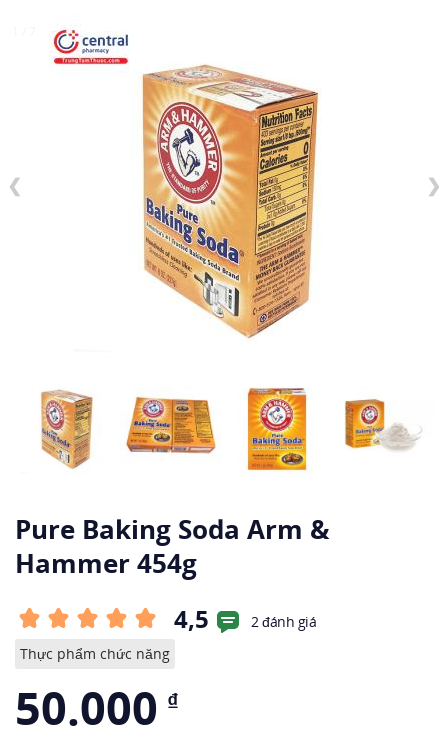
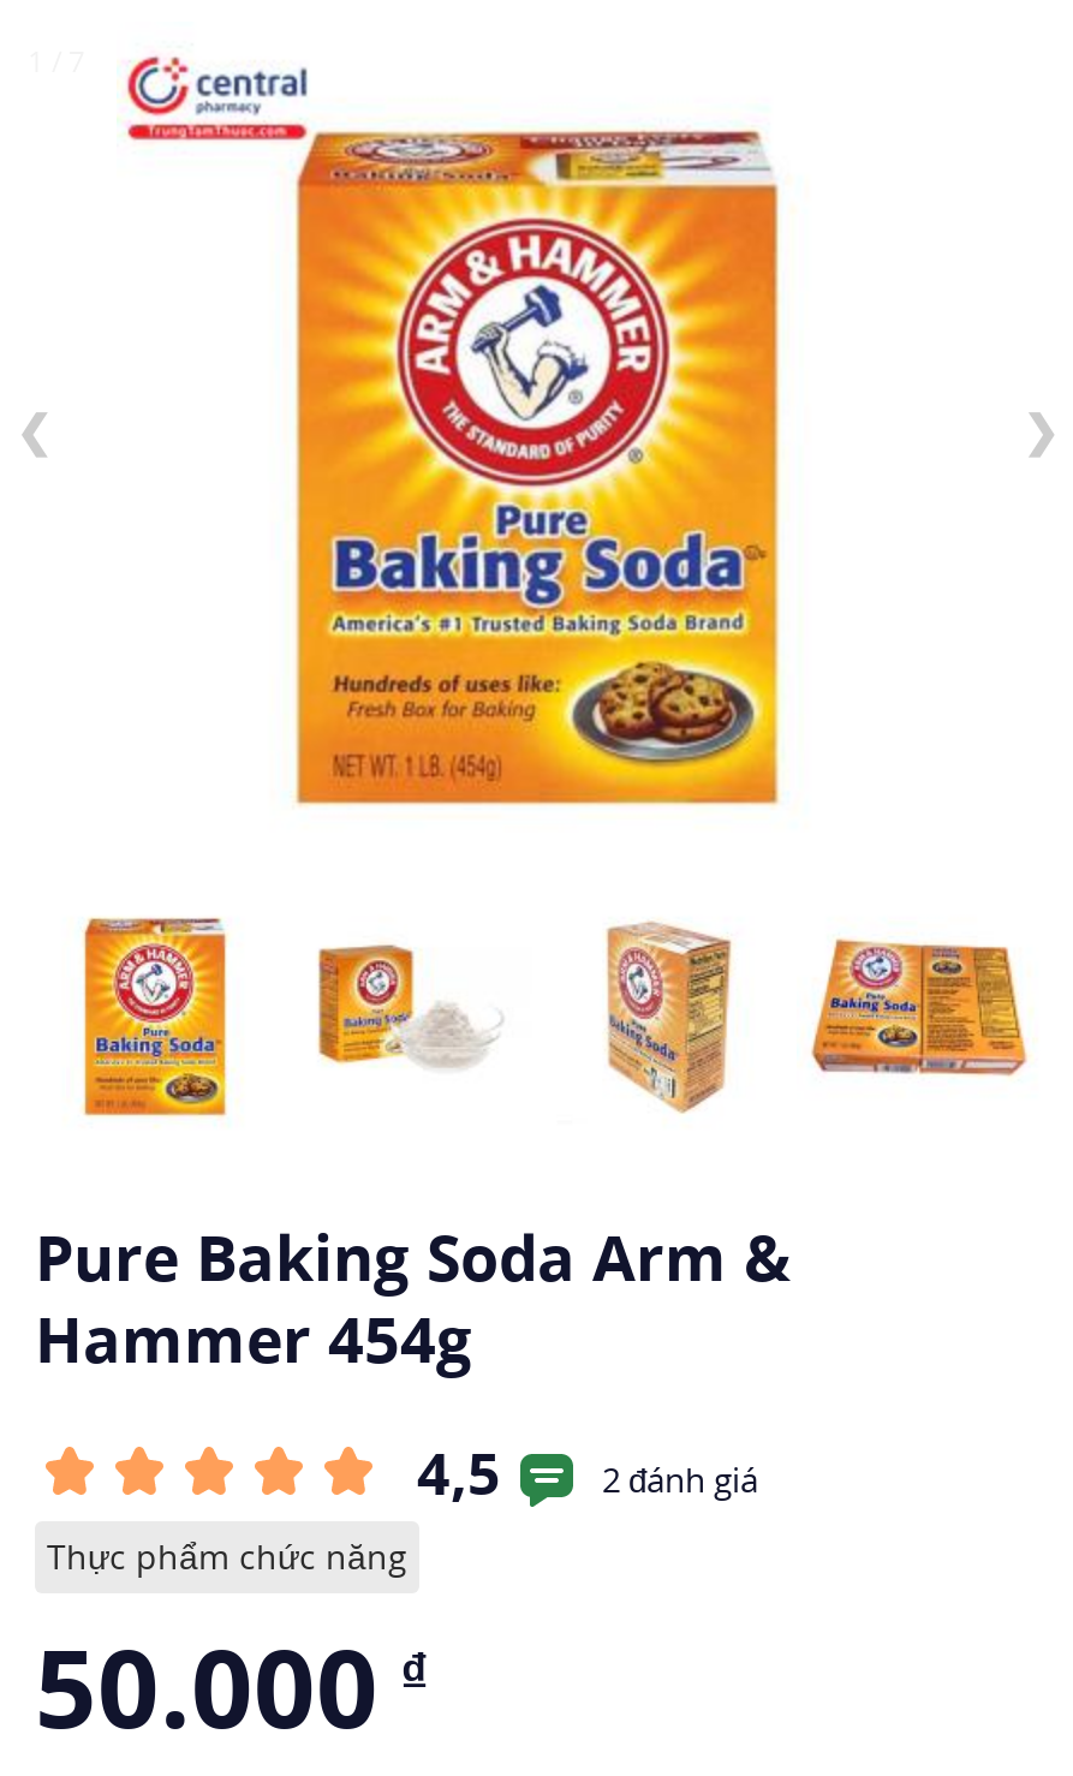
[124,60,325,341] [image] -> [292,127,782,807] [image]
[35,388,95,470] [image] -> [81,916,229,1118] [image]
[246,387,308,471] [image] -> [592,918,737,1115] [image]
[125,396,217,455] [image] -> [302,940,518,1074] [image]
[338,397,428,453] [image] -> [809,937,1030,1079] [image]

